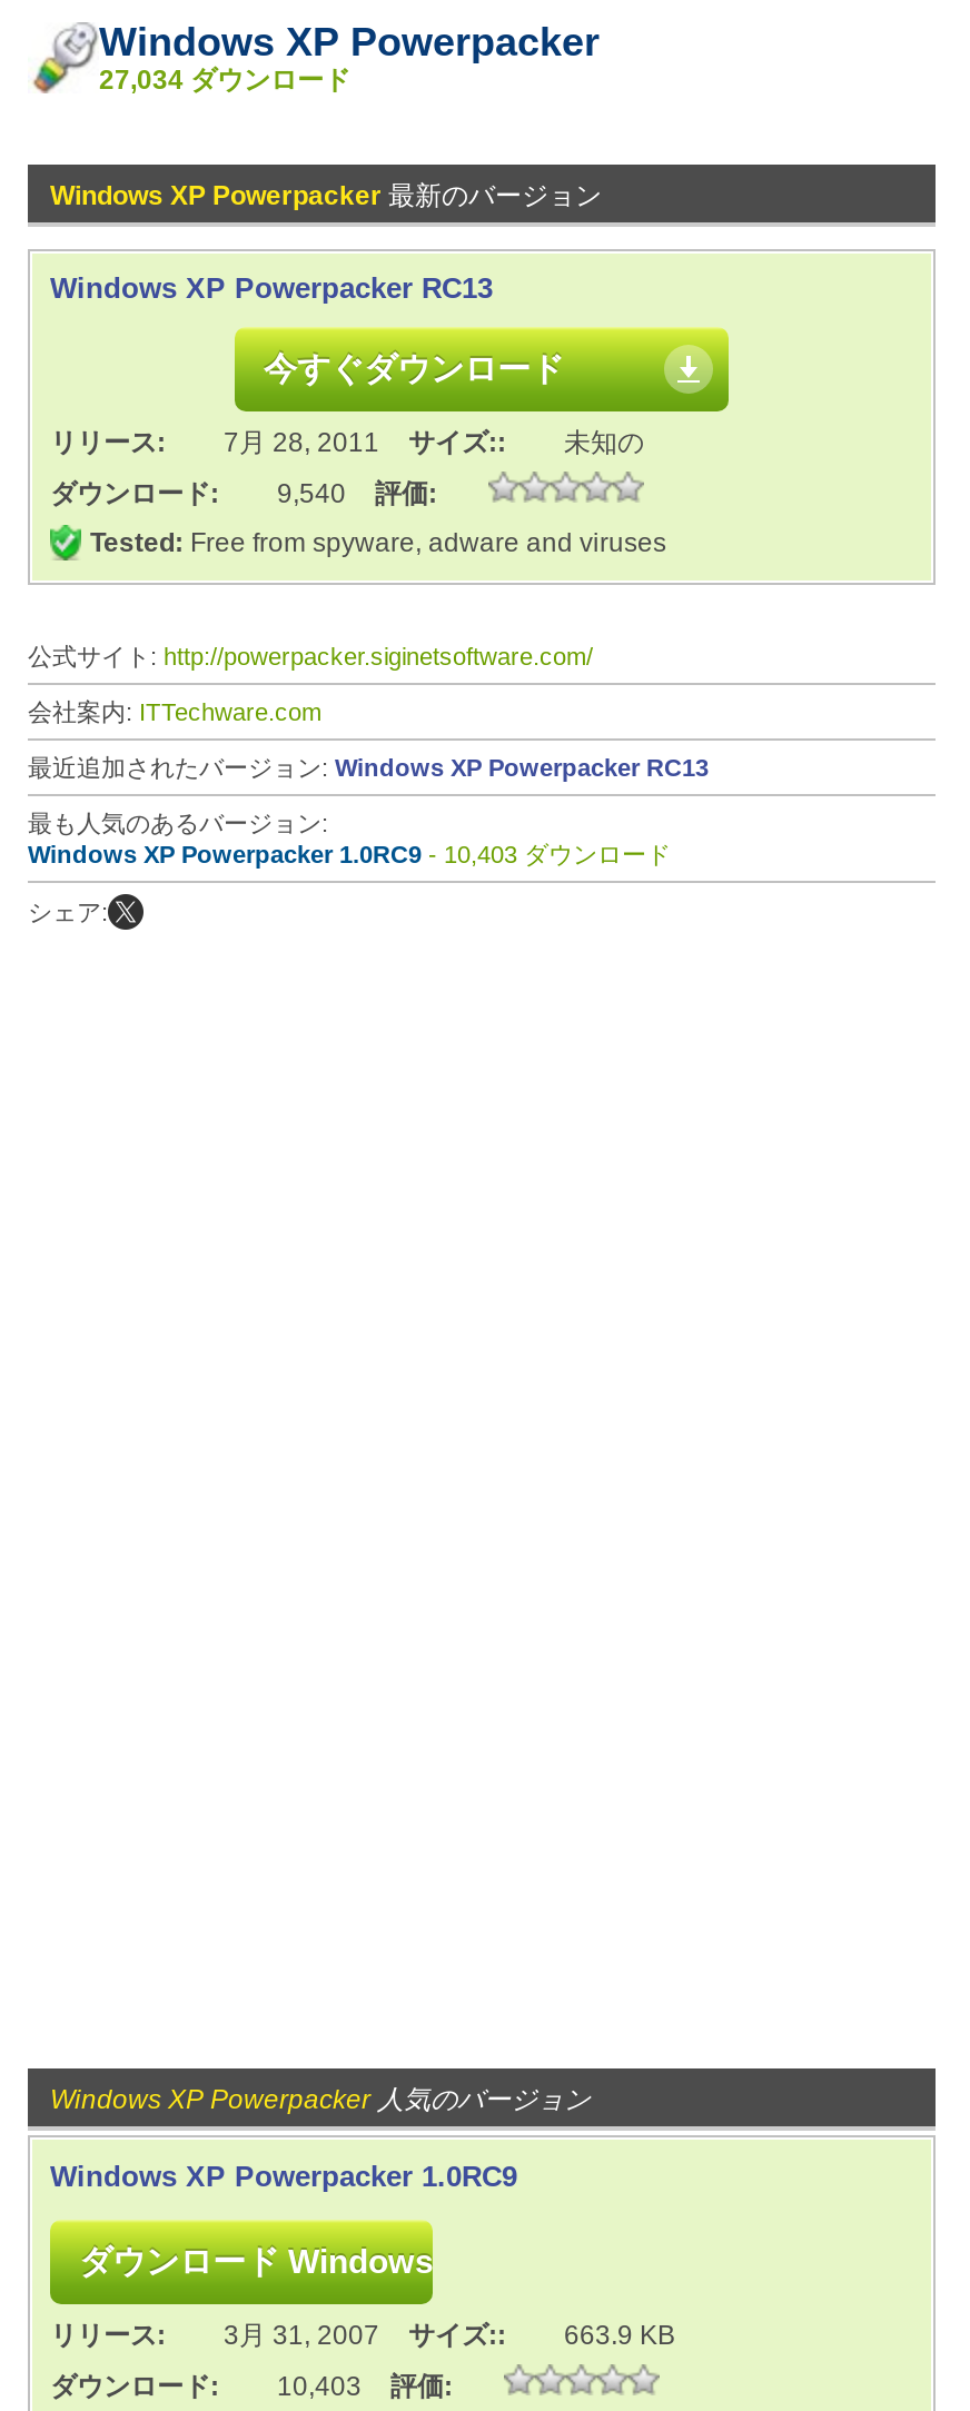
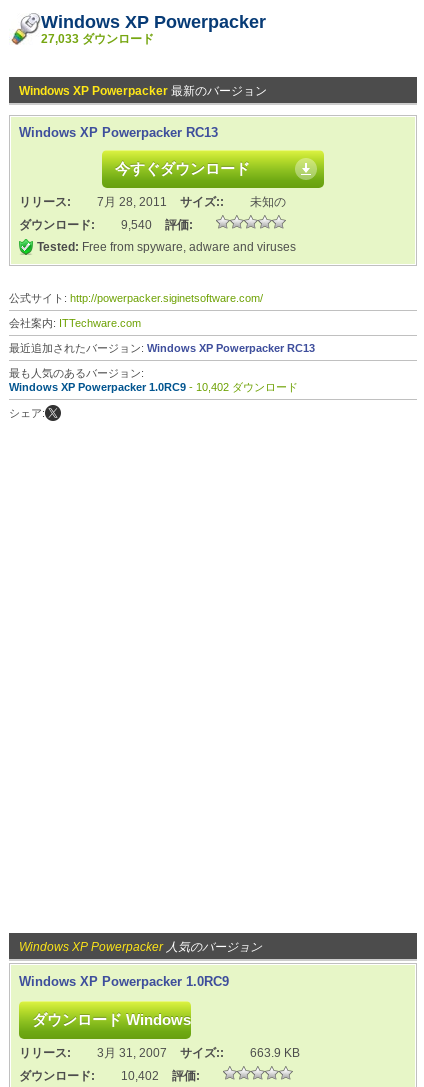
[99,65,350,96] 27,034 ダウンロード -> [41,32,154,46] 27,033 ダウンロード
[28,841,671,867] Windows XP Powerpacker 1.0RC9 - 10,403 ダウンロード -> [9,381,298,393] Windows XP Powerpacker 1.0RC9 - 10,402 ダウンロード
[50,2371,453,2402] ダウンロード: 10,403 評価: -> [19,1069,200,1083] ダウンロード: 10,402 評価:

